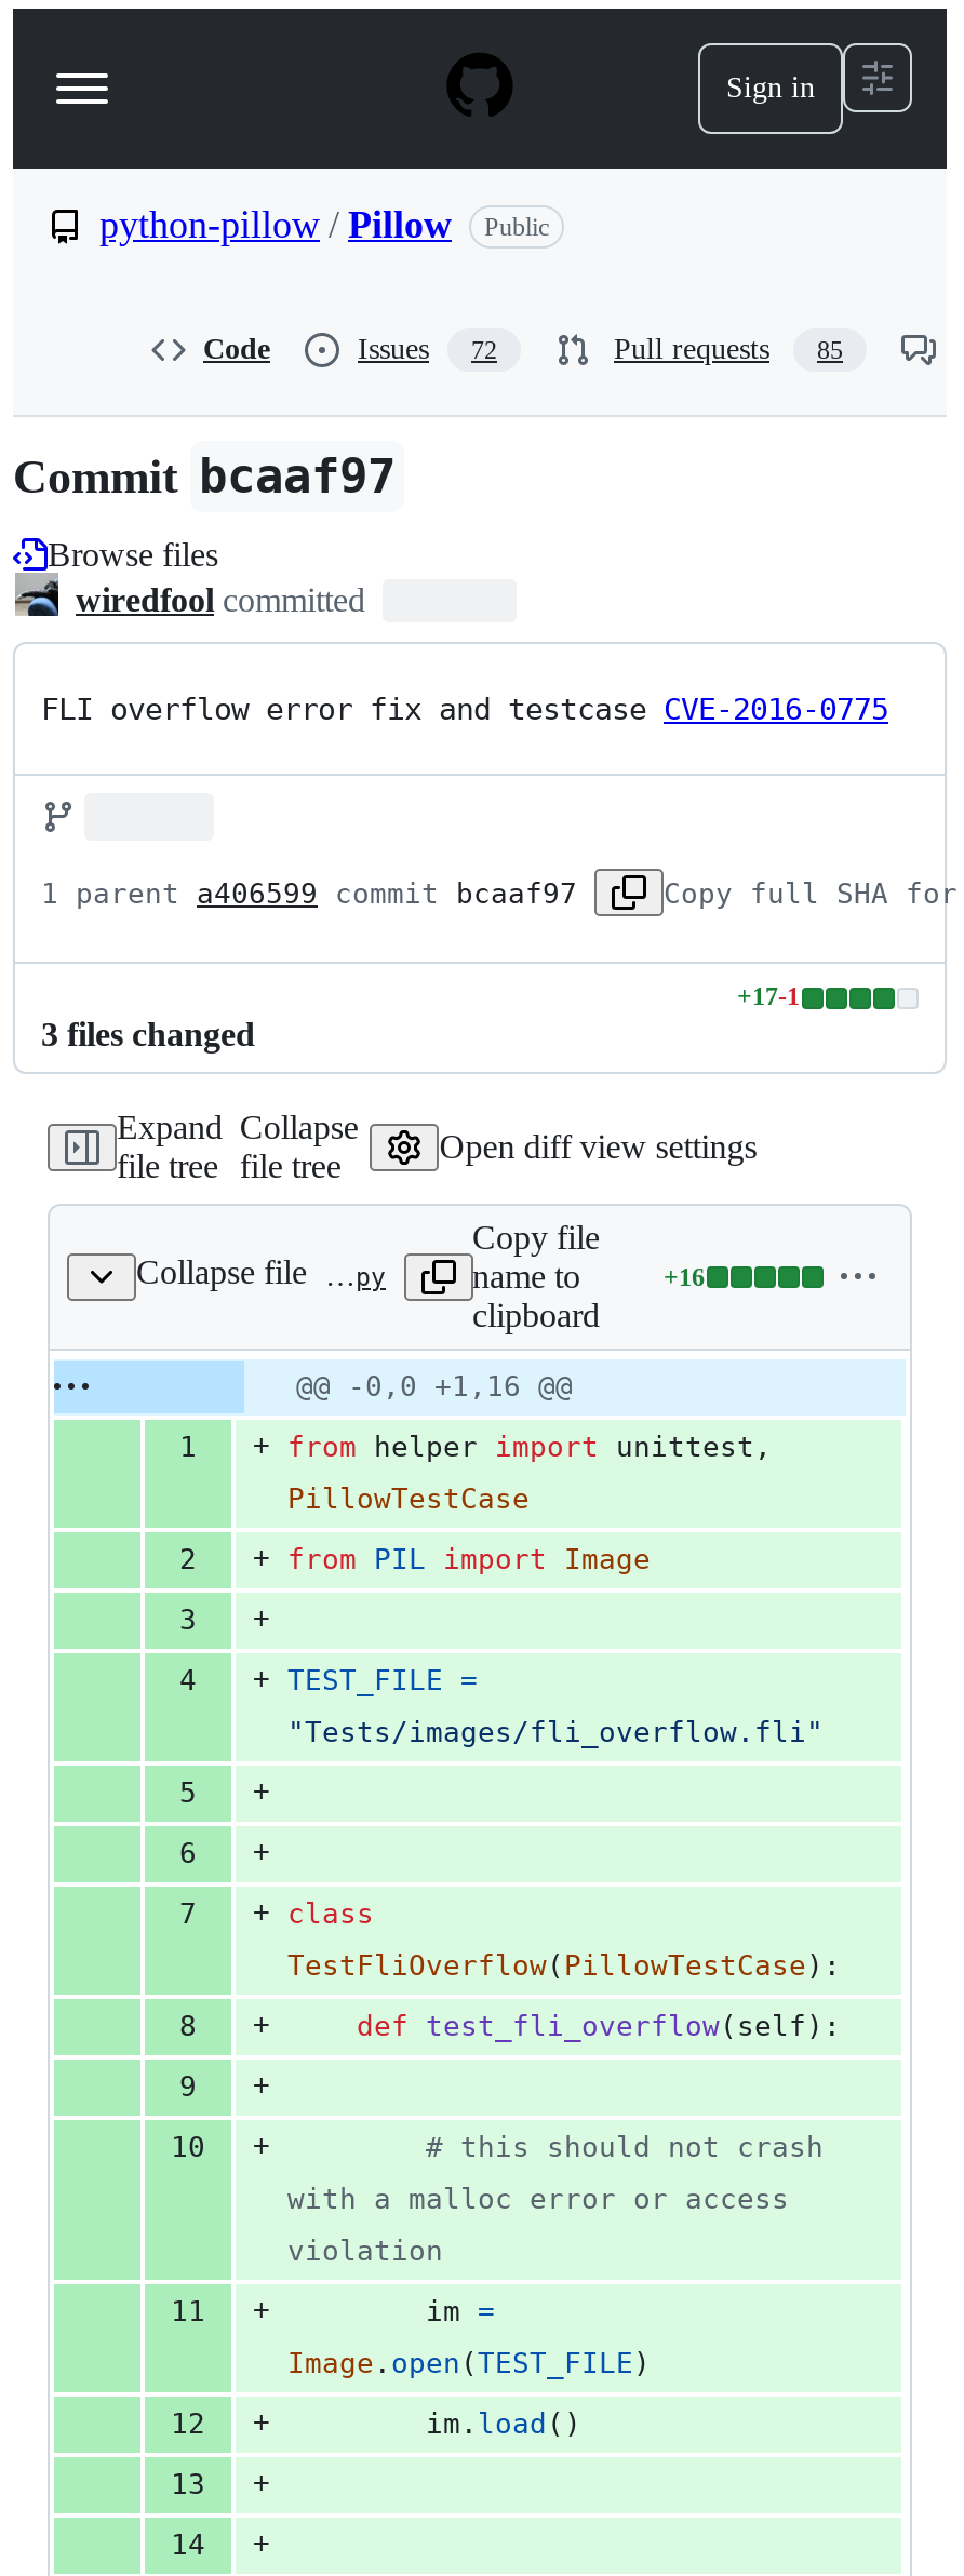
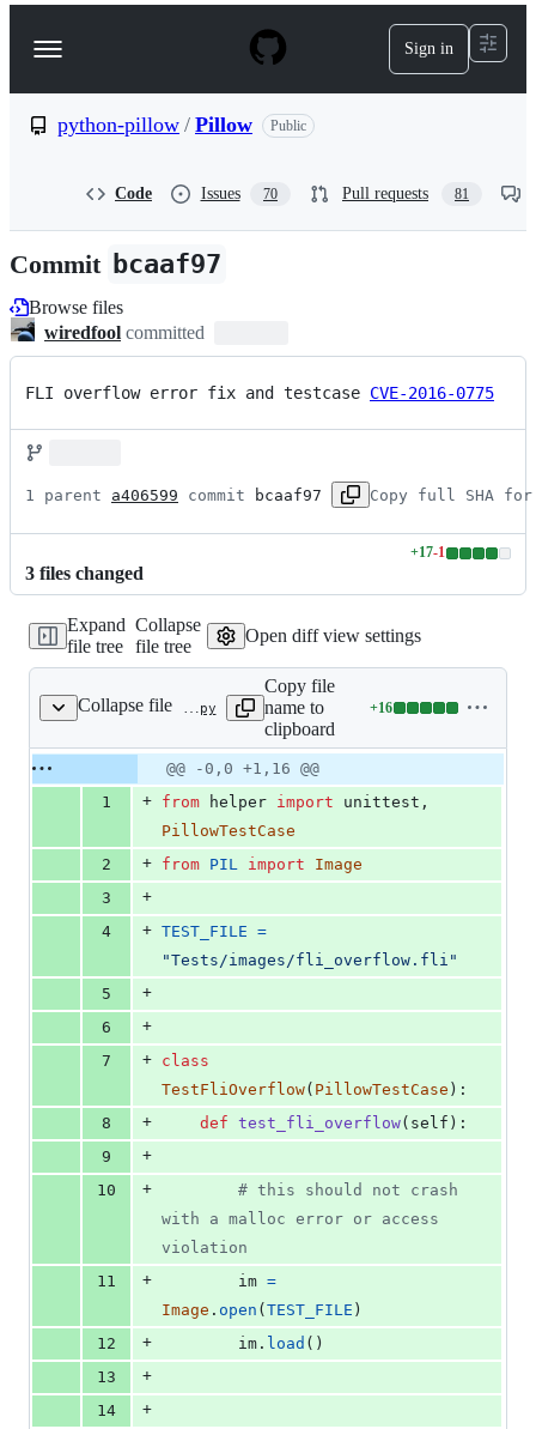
[358,333,497,365] Issues 72 -> [200,184,278,202] Issues 70
[614,333,843,365] Pull requests 85 -> [342,184,469,202] Pull requests 81

